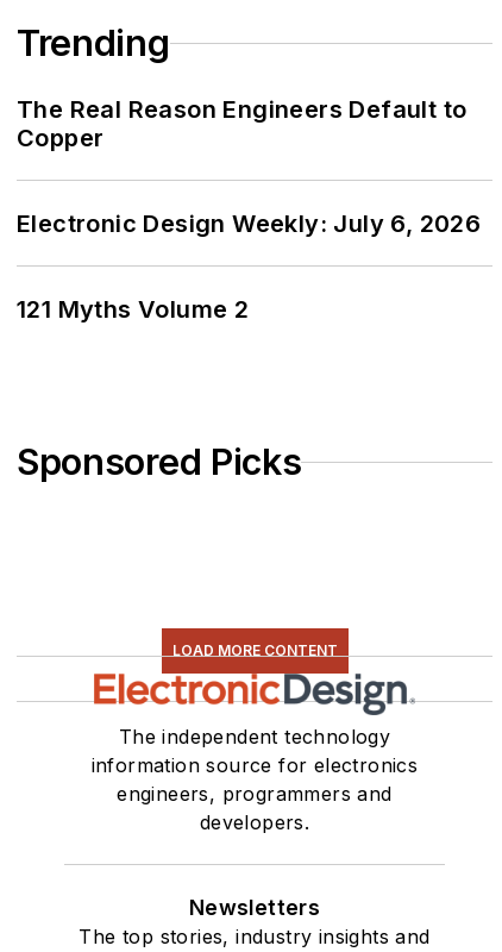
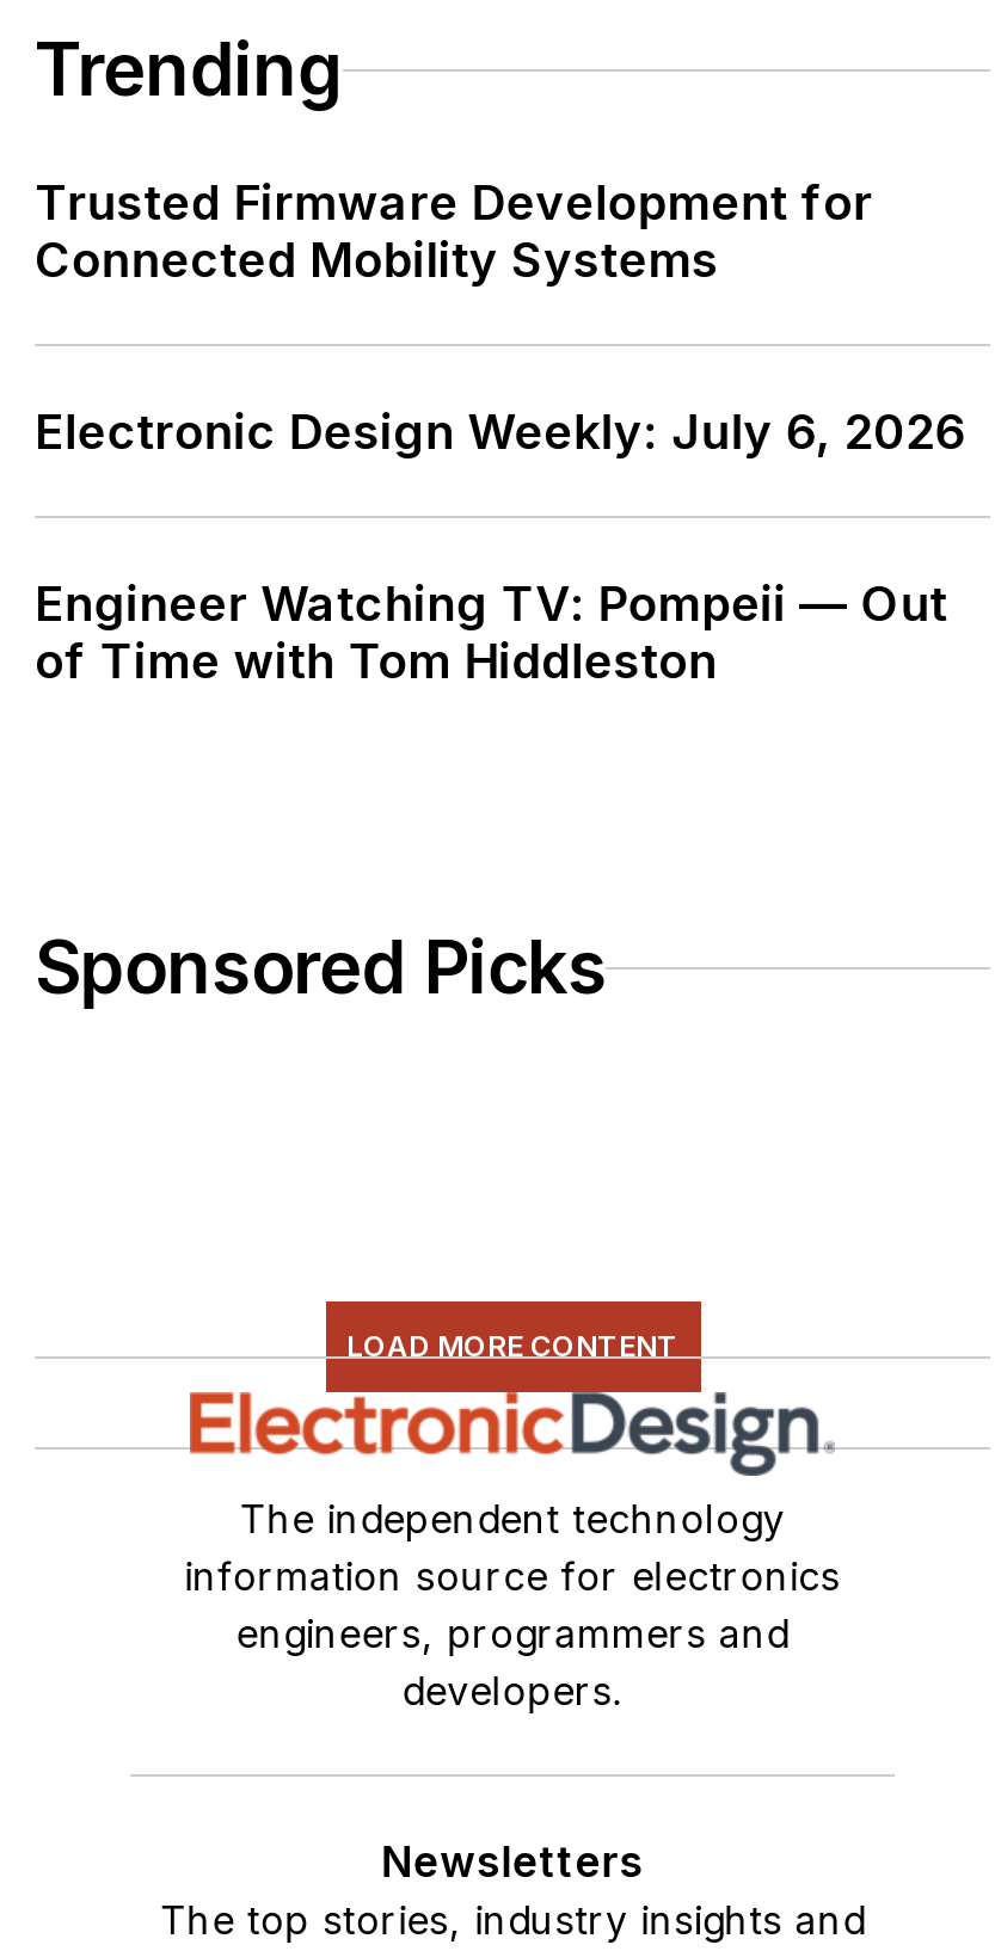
[17,95,467,153] The Real Reason Engineers Default to | Copper -> [35,175,873,289] Trusted Firmware Development for | Connected Mobility Systems
[17,295,249,324] 121 Myths Volume 2 -> [35,576,947,691] Engineer Watching TV: Pompeii — Out | of Time with Tom Hiddleston

